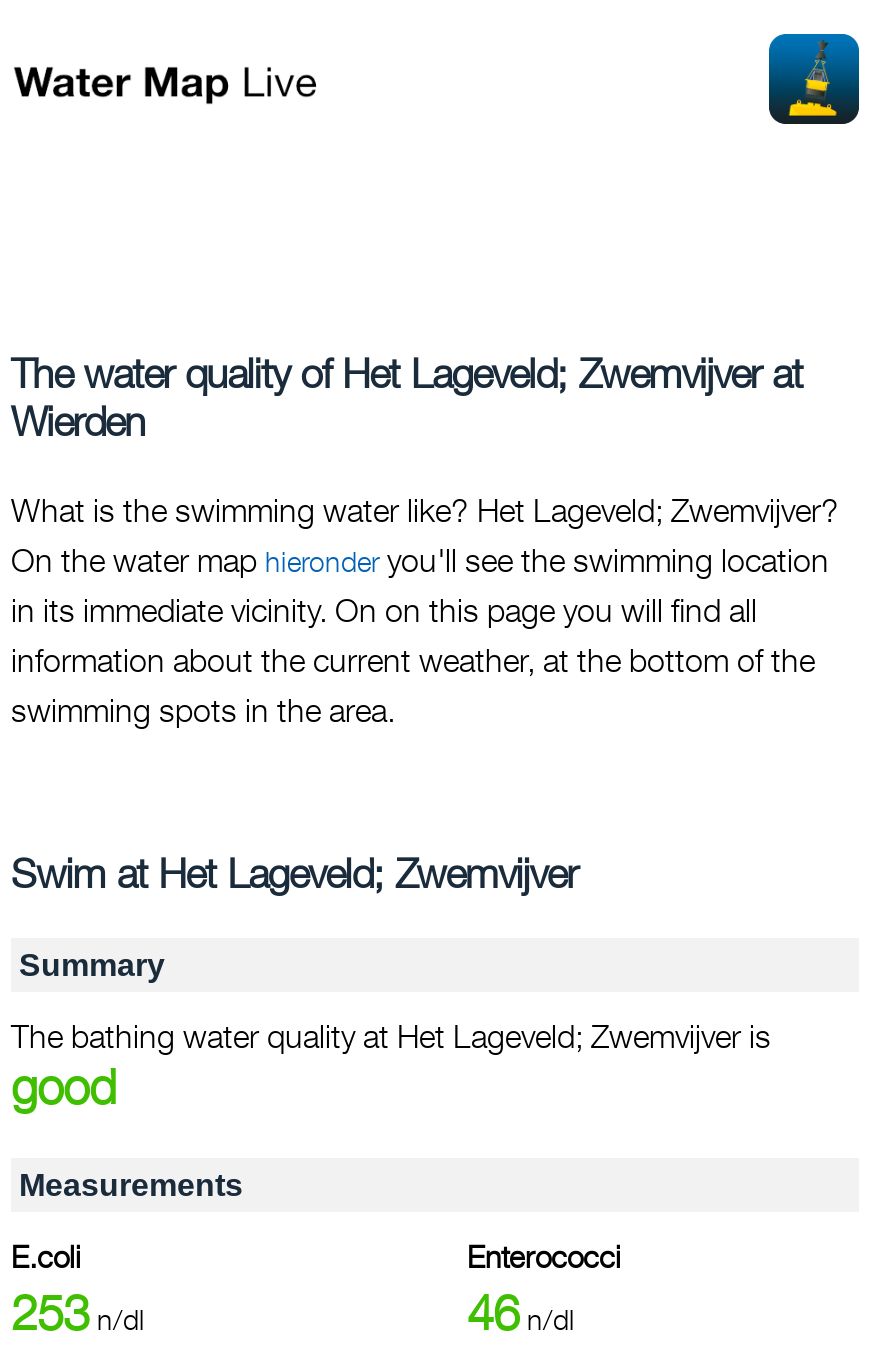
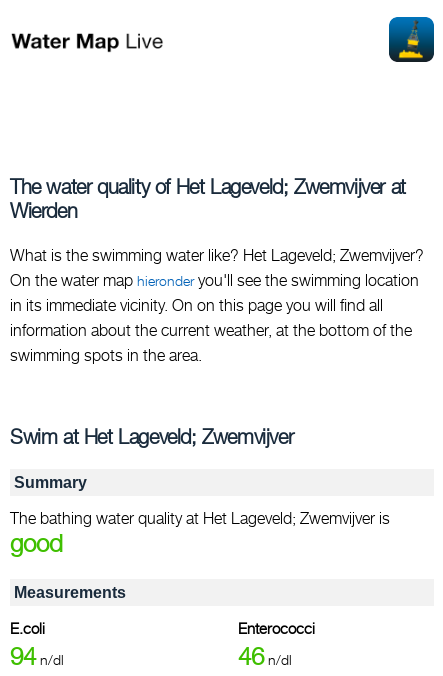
[11,1284,145,1340] 253 n/dl -> [10,642,64,670] 94 n/dl

